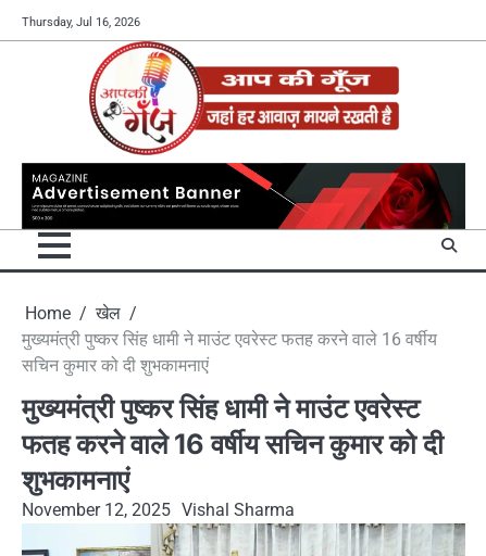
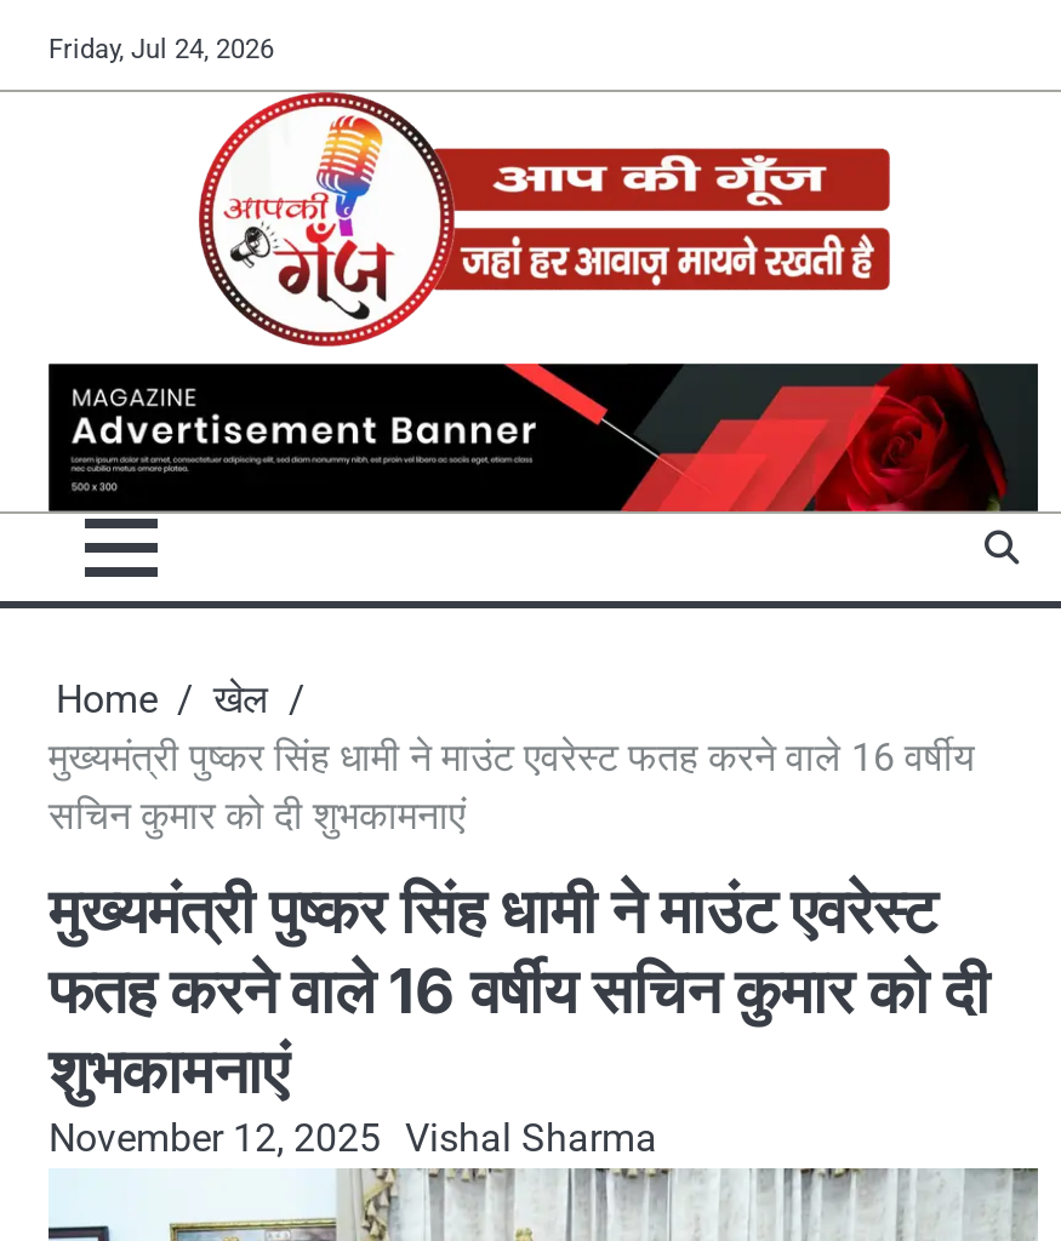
[22,15,140,29] Thursday, Jul 16, 2026 -> [49,34,274,65] Friday, Jul 24, 2026

